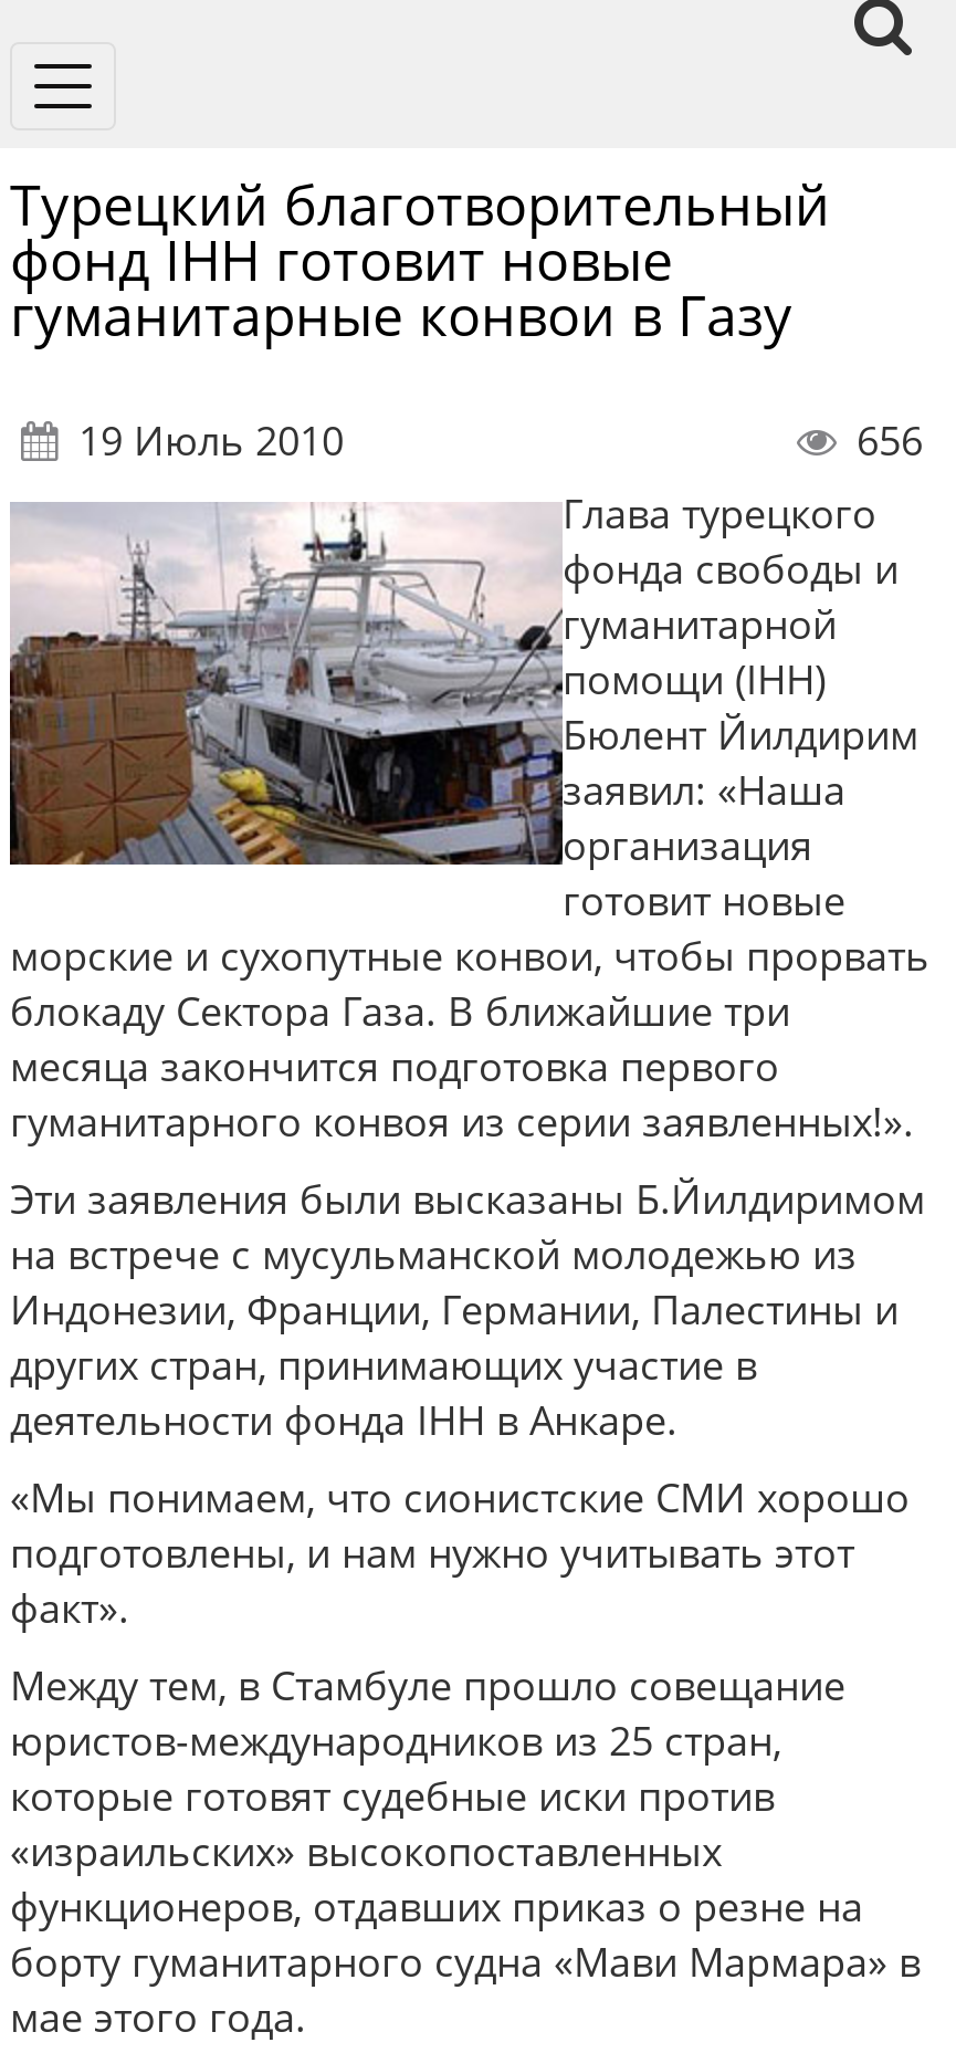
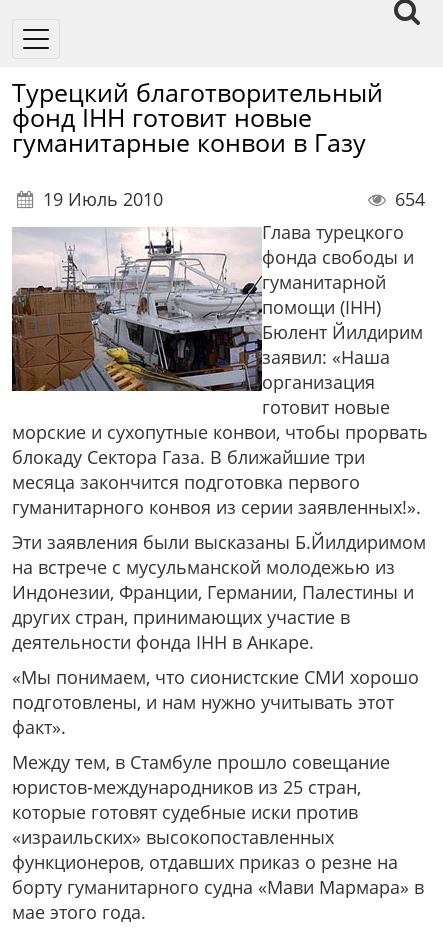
[857,413,923,467] 656 -> [395,187,425,211] 654

